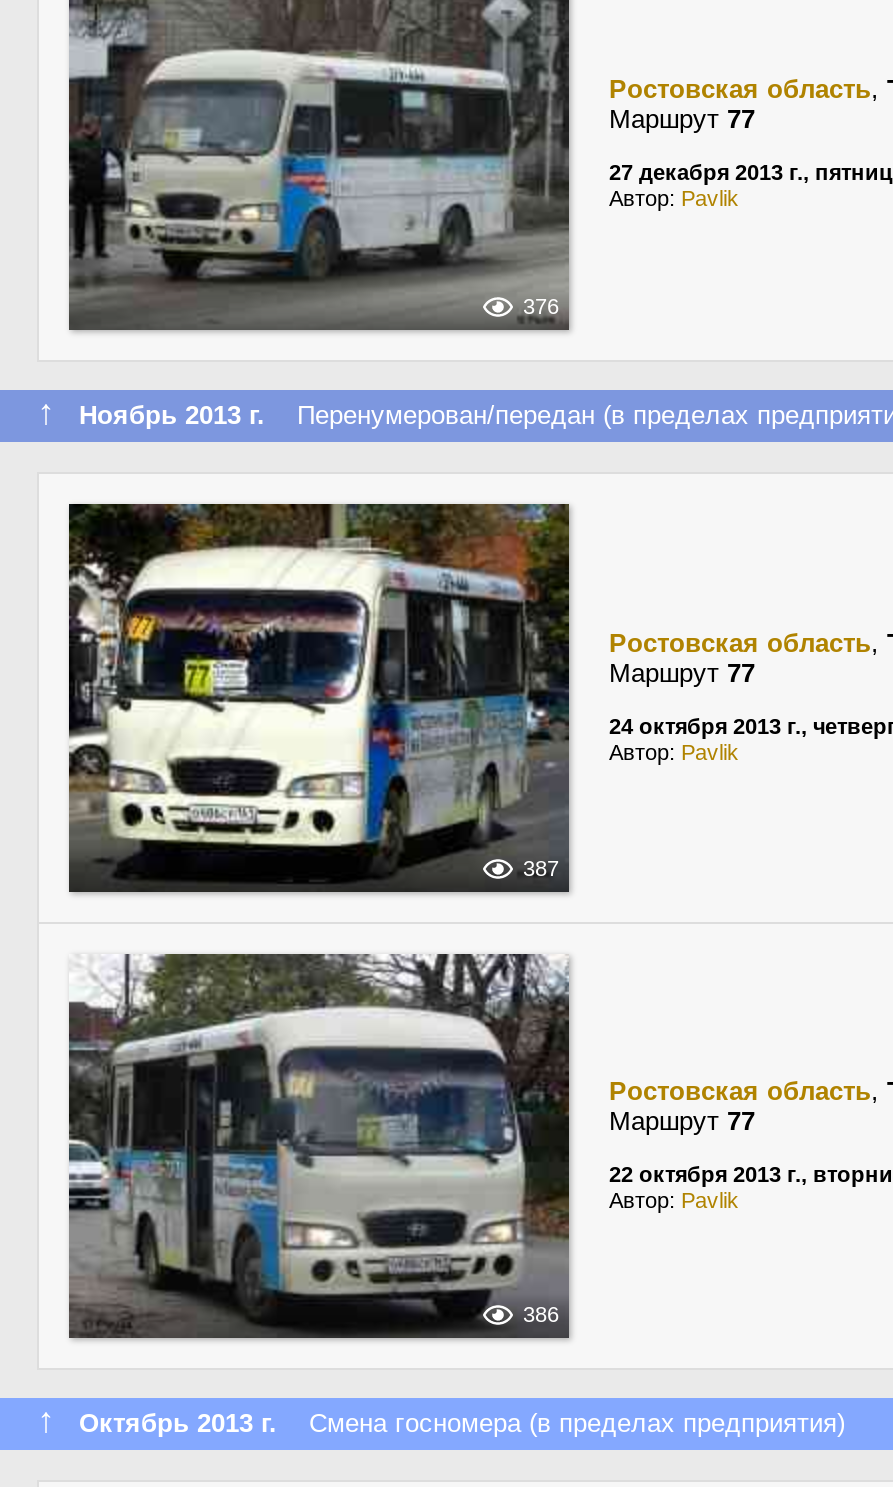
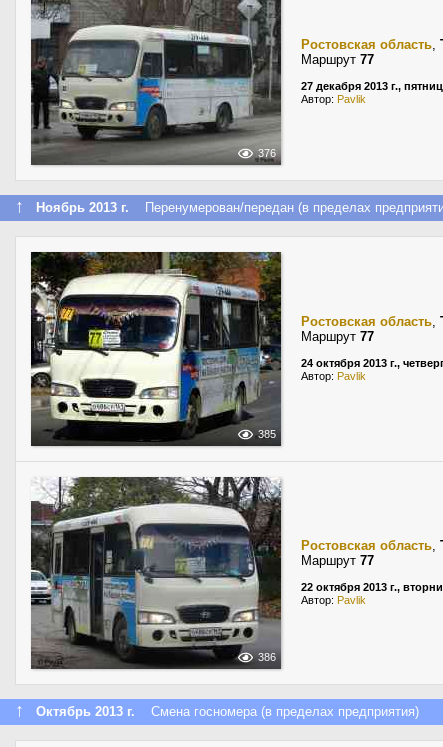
[523,856,559,880] 387 -> [258,428,276,440] 385

